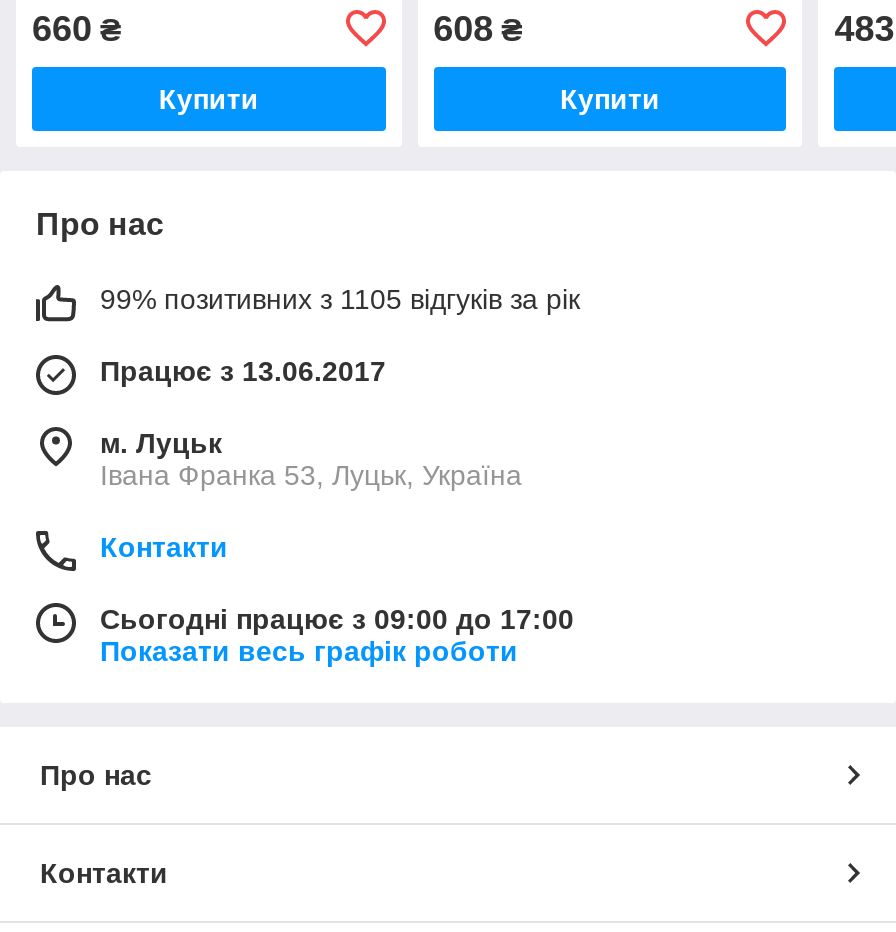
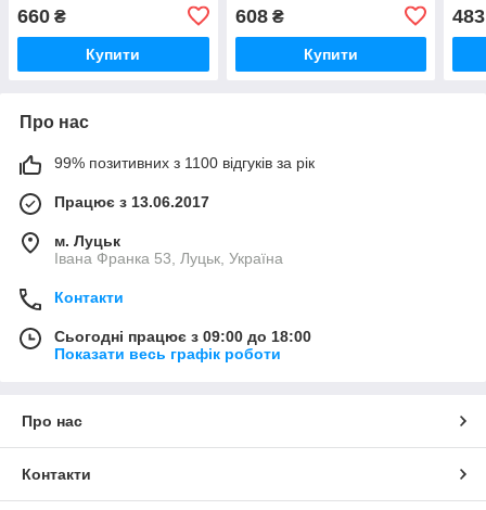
[100,283,580,315] 99% позитивних з 1105 відгуків за рік -> [54,154,315,171] 99% позитивних з 1100 відгуків за рік
[100,603,574,635] Сьогодні працює з 09:00 до 17:00 -> [54,327,311,345] Сьогодні працює з 09:00 до 18:00

